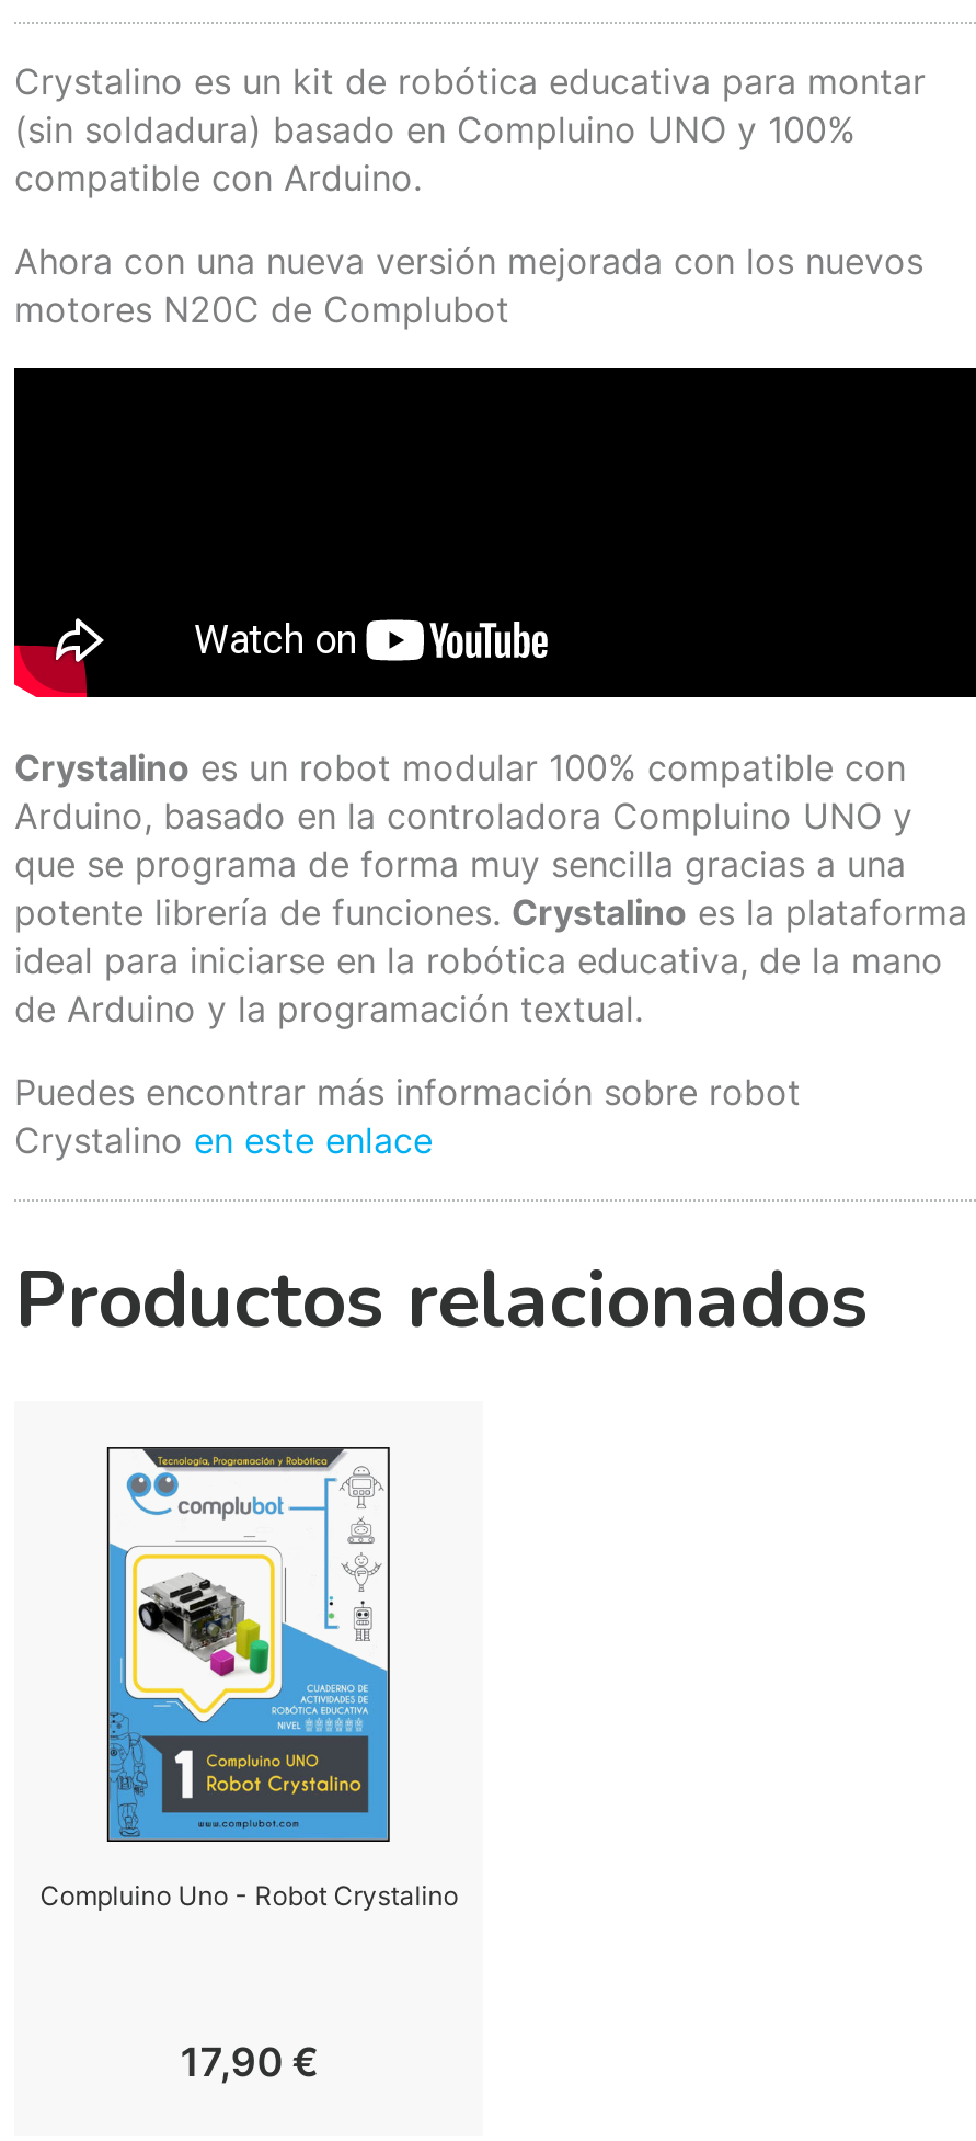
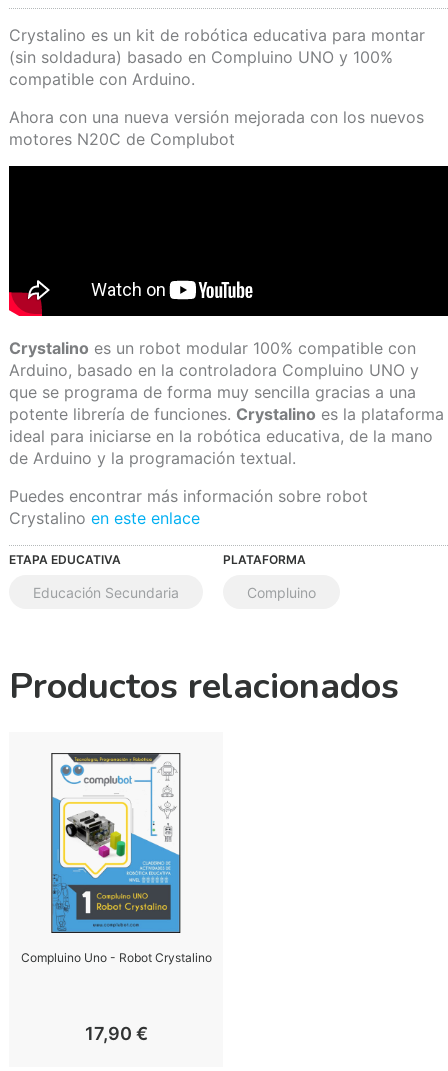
none -> [9,552,179,601] ETAPA EDUCATIVA | Educación Secundaria
none -> [223,552,316,601] PLATAFORMA | Compluino

